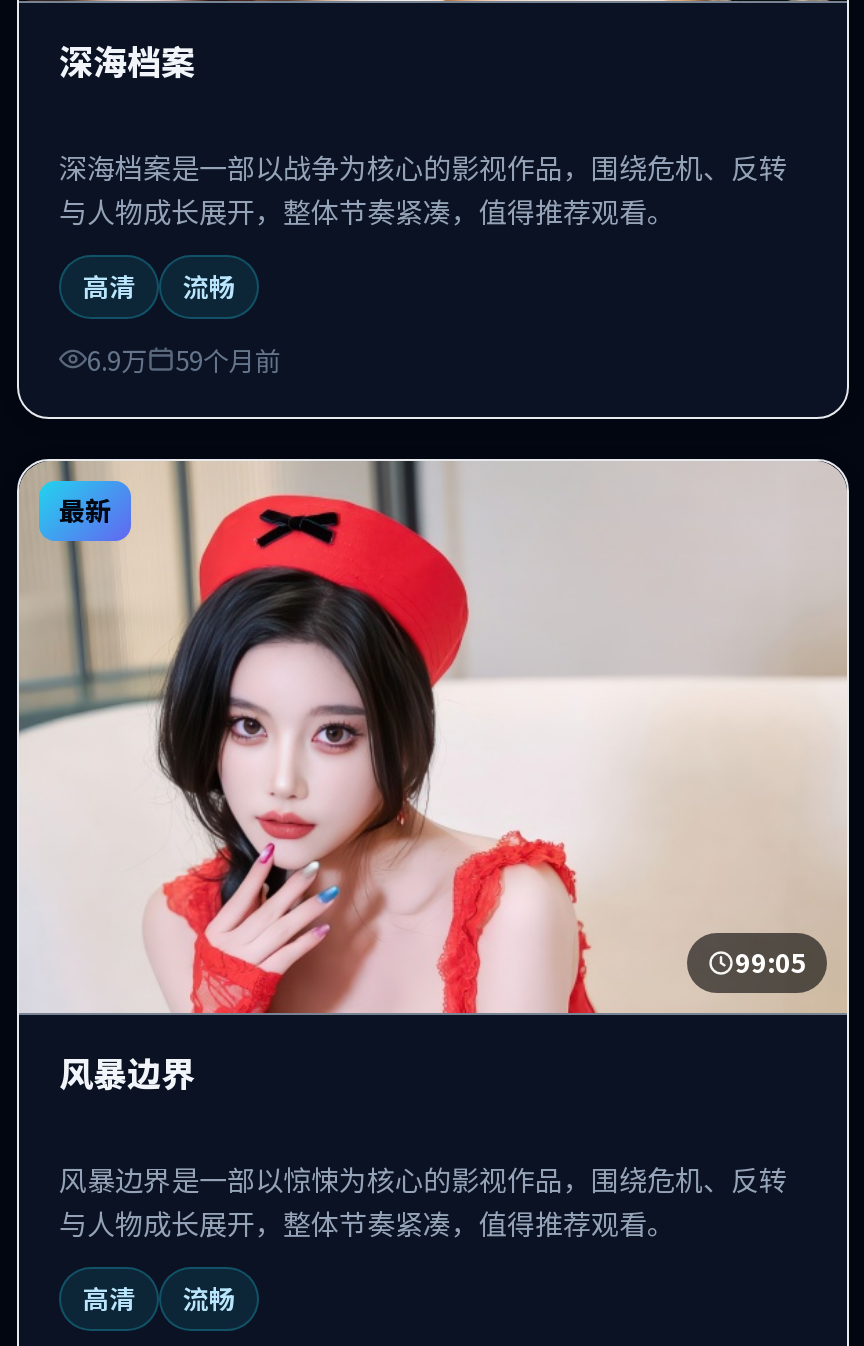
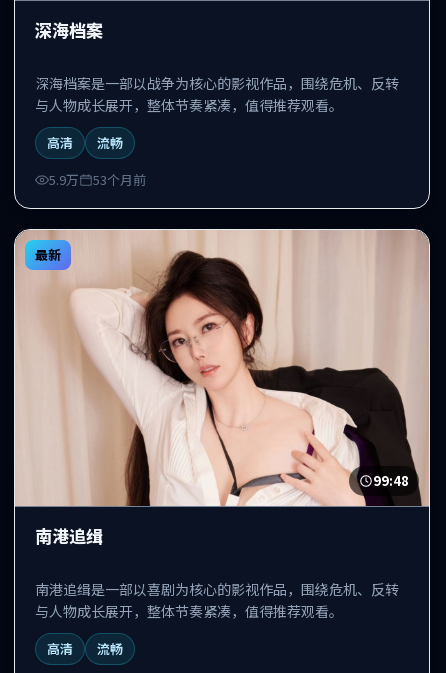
[87,341,147,379] 6.9万 -> [49,170,79,189] 5.9万
[175,341,281,379] 59个月前 -> [93,170,146,189] 53个月前
[17,458,847,1016] [image] | 99:05 -> [14,228,429,507] [image] | 99:48
[59,1047,195,1097] 风暴边界 -> [35,523,103,548] 南港追缉
[59,1159,787,1199] 风暴边界是一部以惊悚为核心的影视作品，围绕危机、反转 -> [35,579,399,599] 南港追缉是一部以喜剧为核心的影视作品，围绕危机、反转

